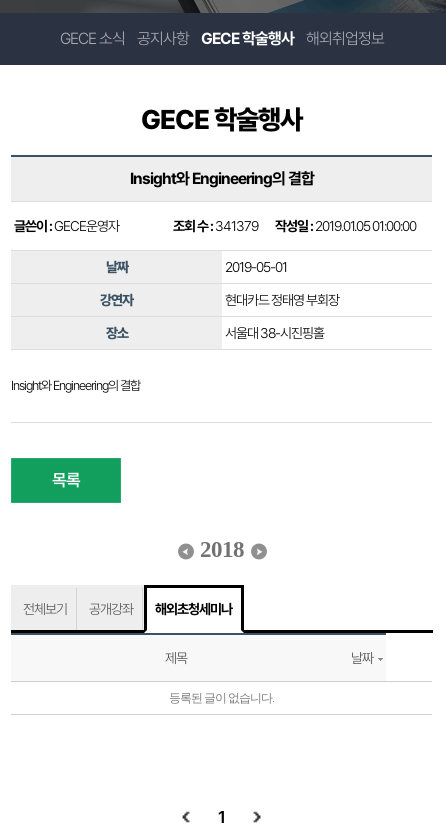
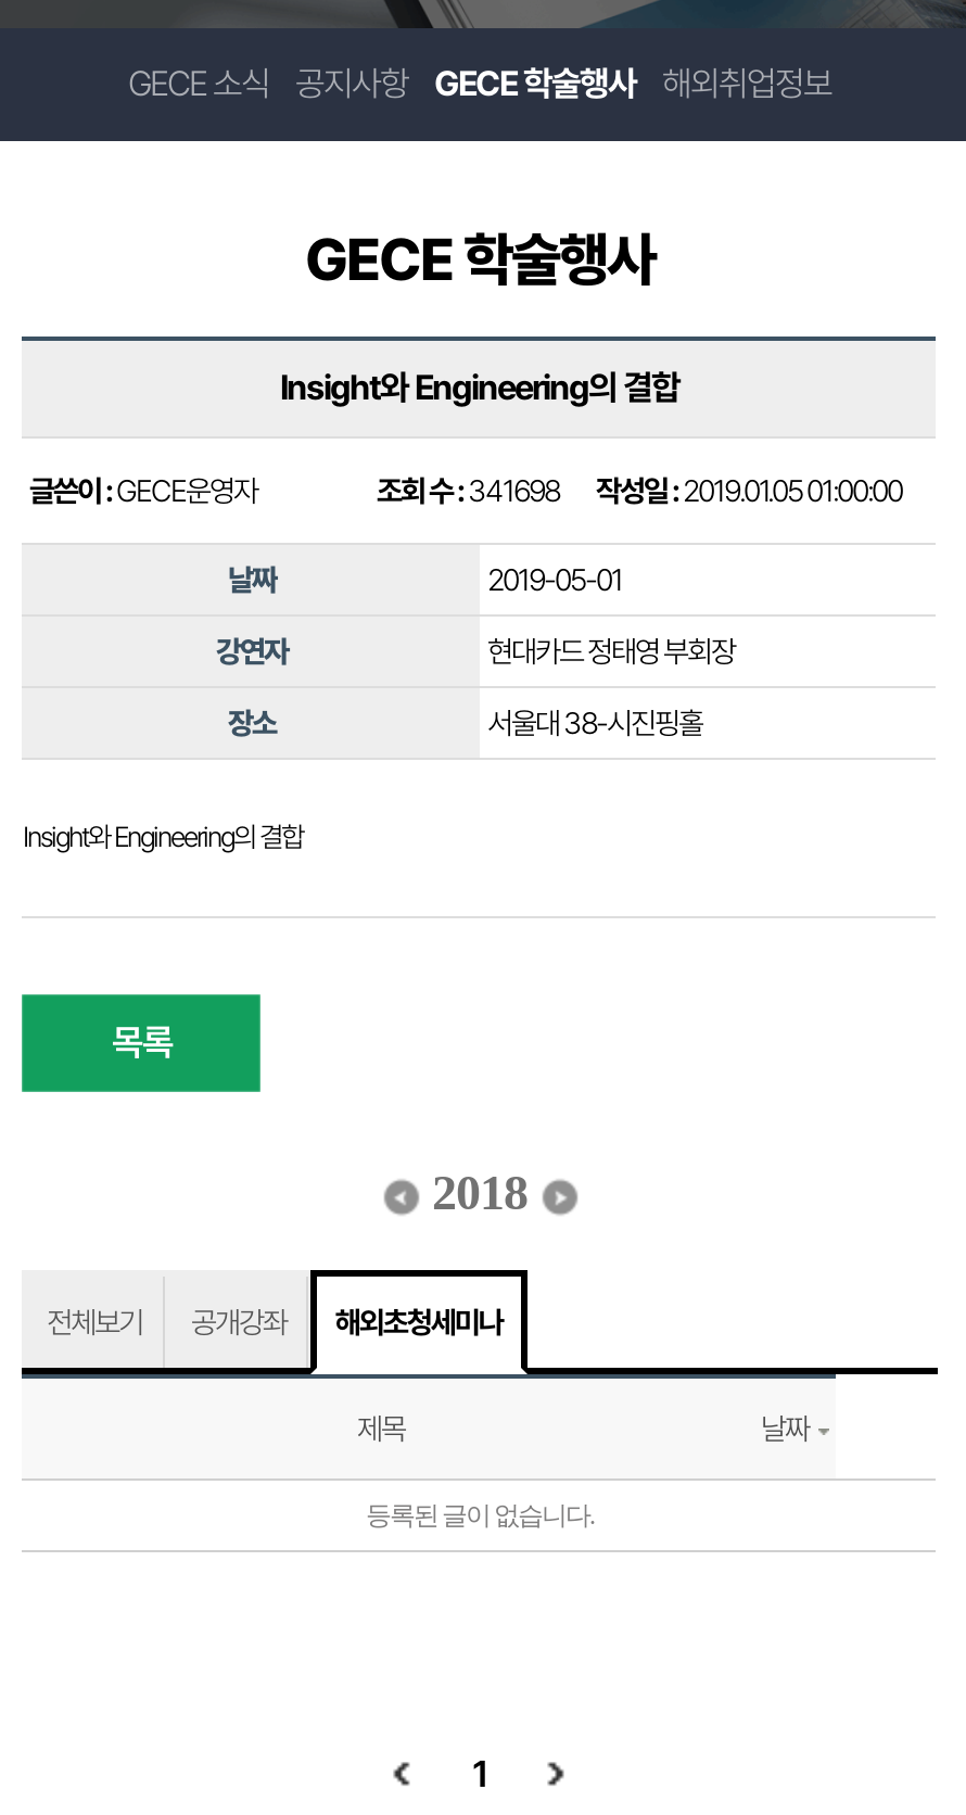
[173,218,416,234] 조회 수 : 341379 작성일 : 2019.01.05 01:00:00 -> [376,473,902,508] 조회 수 : 341698 작성일 : 2019.01.05 01:00:00

